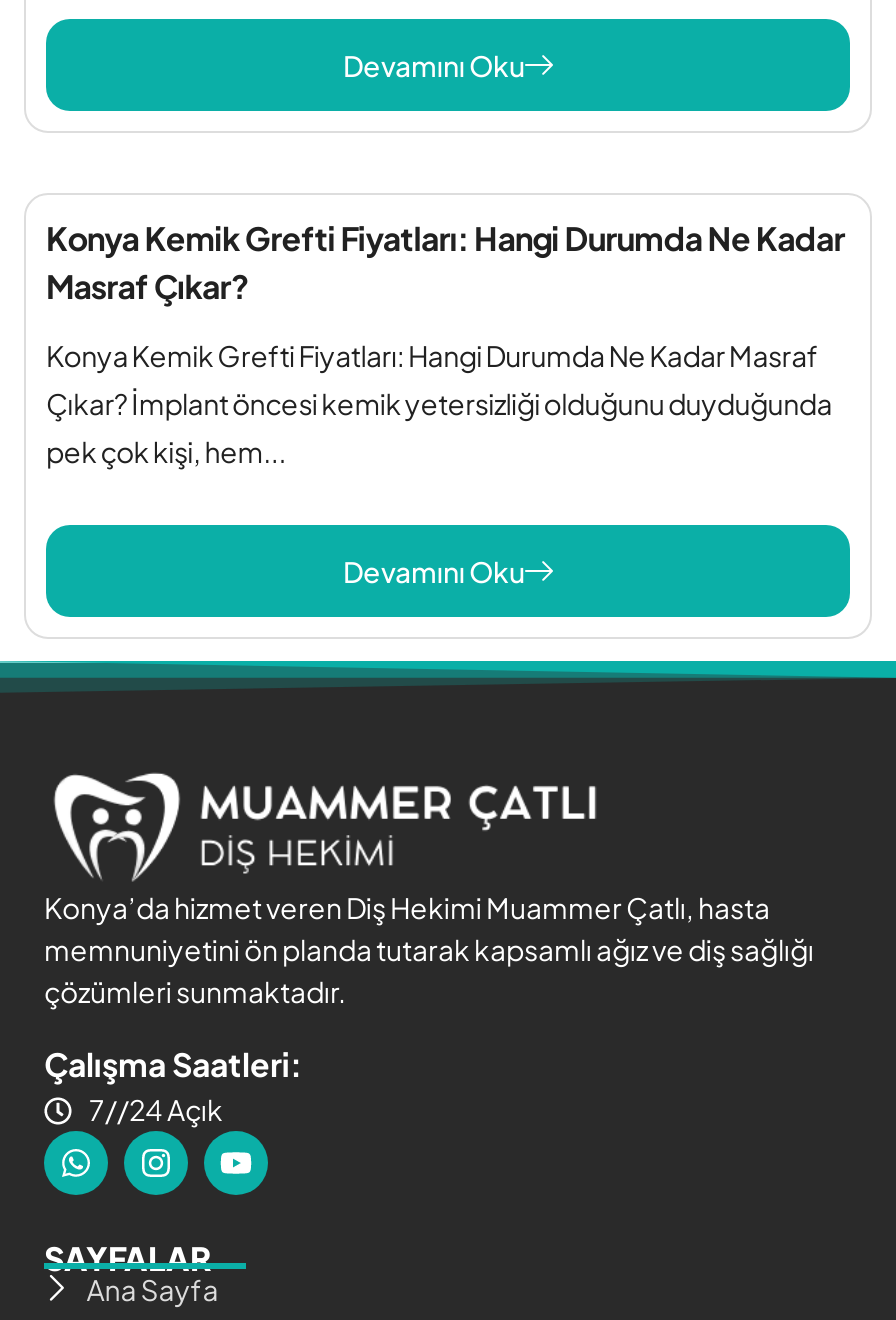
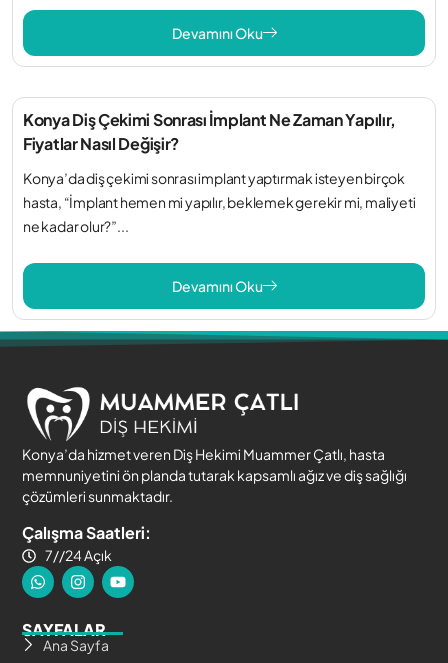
[46,218,845,308] Konya Kemik Grefti Fiyatları: Hangi Durumda Ne Kadar | Masraf Çıkar? -> [23,109,396,154] Konya Diş Çekimi Sonrası İmplant Ne Zaman Yapılır, | Fiyatlar Nasıl Değişir?
[46,338,832,470] Konya Kemik Grefti Fiyatları: Hangi Durumda Ne Kadar Masraf | Çıkar? İmplant öncesi kemik yetersizliği olduğunu duyduğunda | pek çok kişi, hem... -> [23,169,415,235] Konya’da diş çekimi sonrası implant yaptırmak isteyen birçok | hasta, “İmplant hemen mi yapılır, beklemek gerekir mi, maliyeti | ne kadar olur?”...

